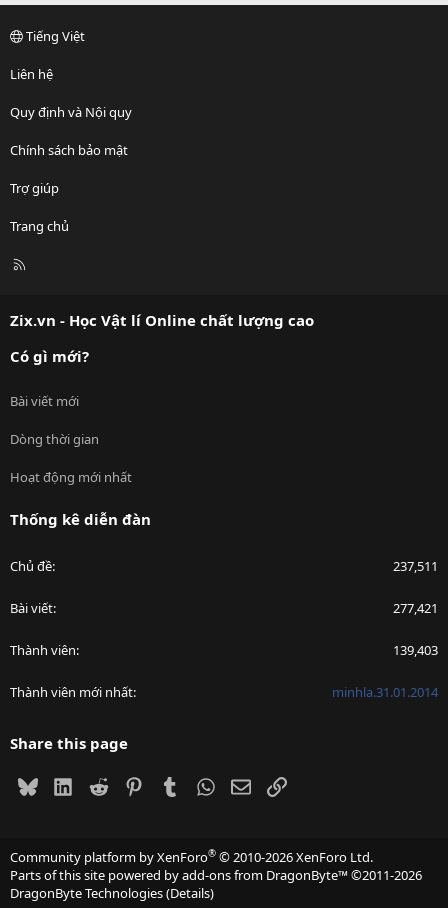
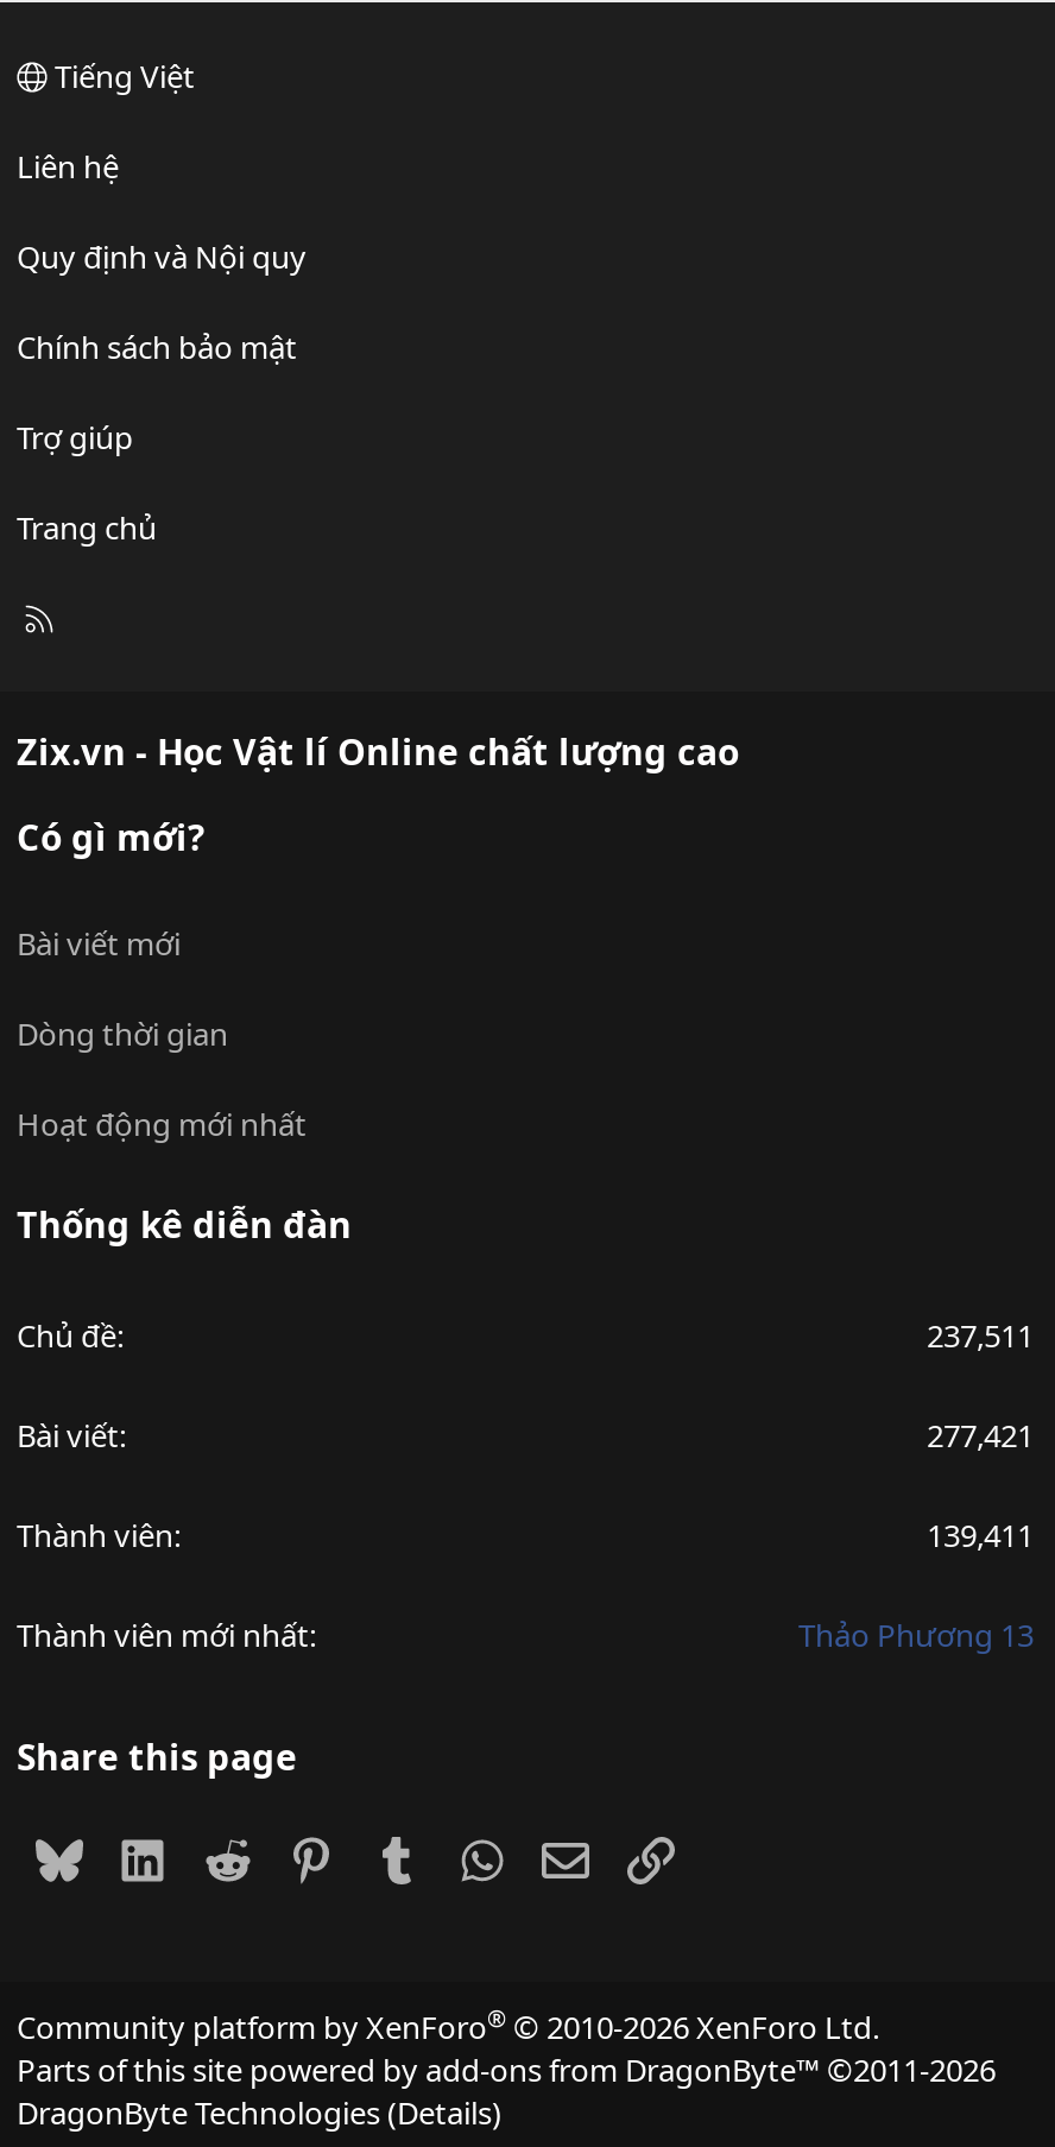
[393,641,438,659] 139,403 -> [927,1514,1034,1557] 139,411
[332,683,438,701] minhla.31.01.2014 -> [798,1614,1034,1657] Thảo Phương 13

